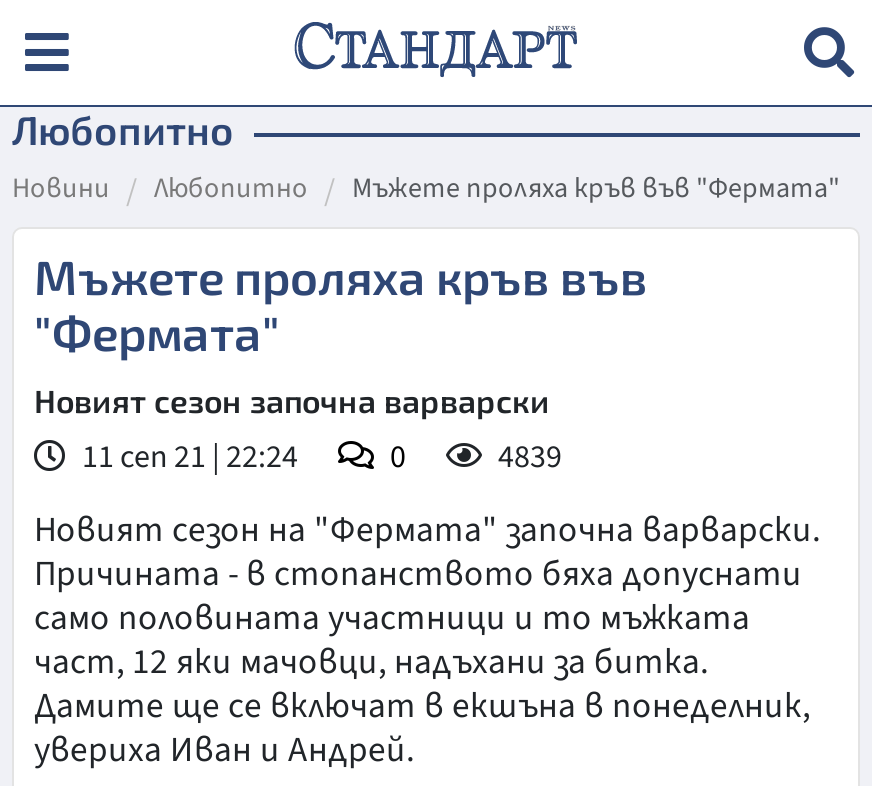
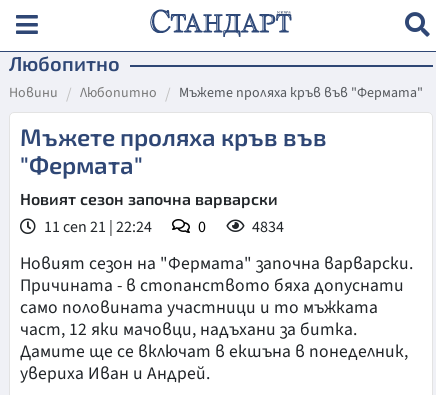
[492,435,562,479] 4839 -> [249,216,284,238] 4834

